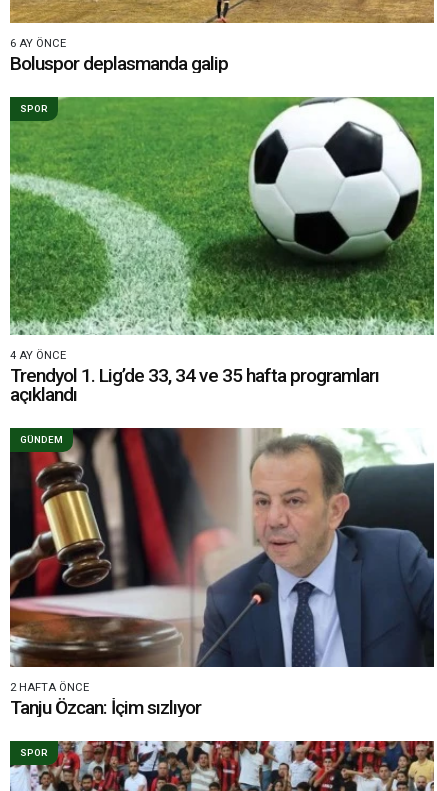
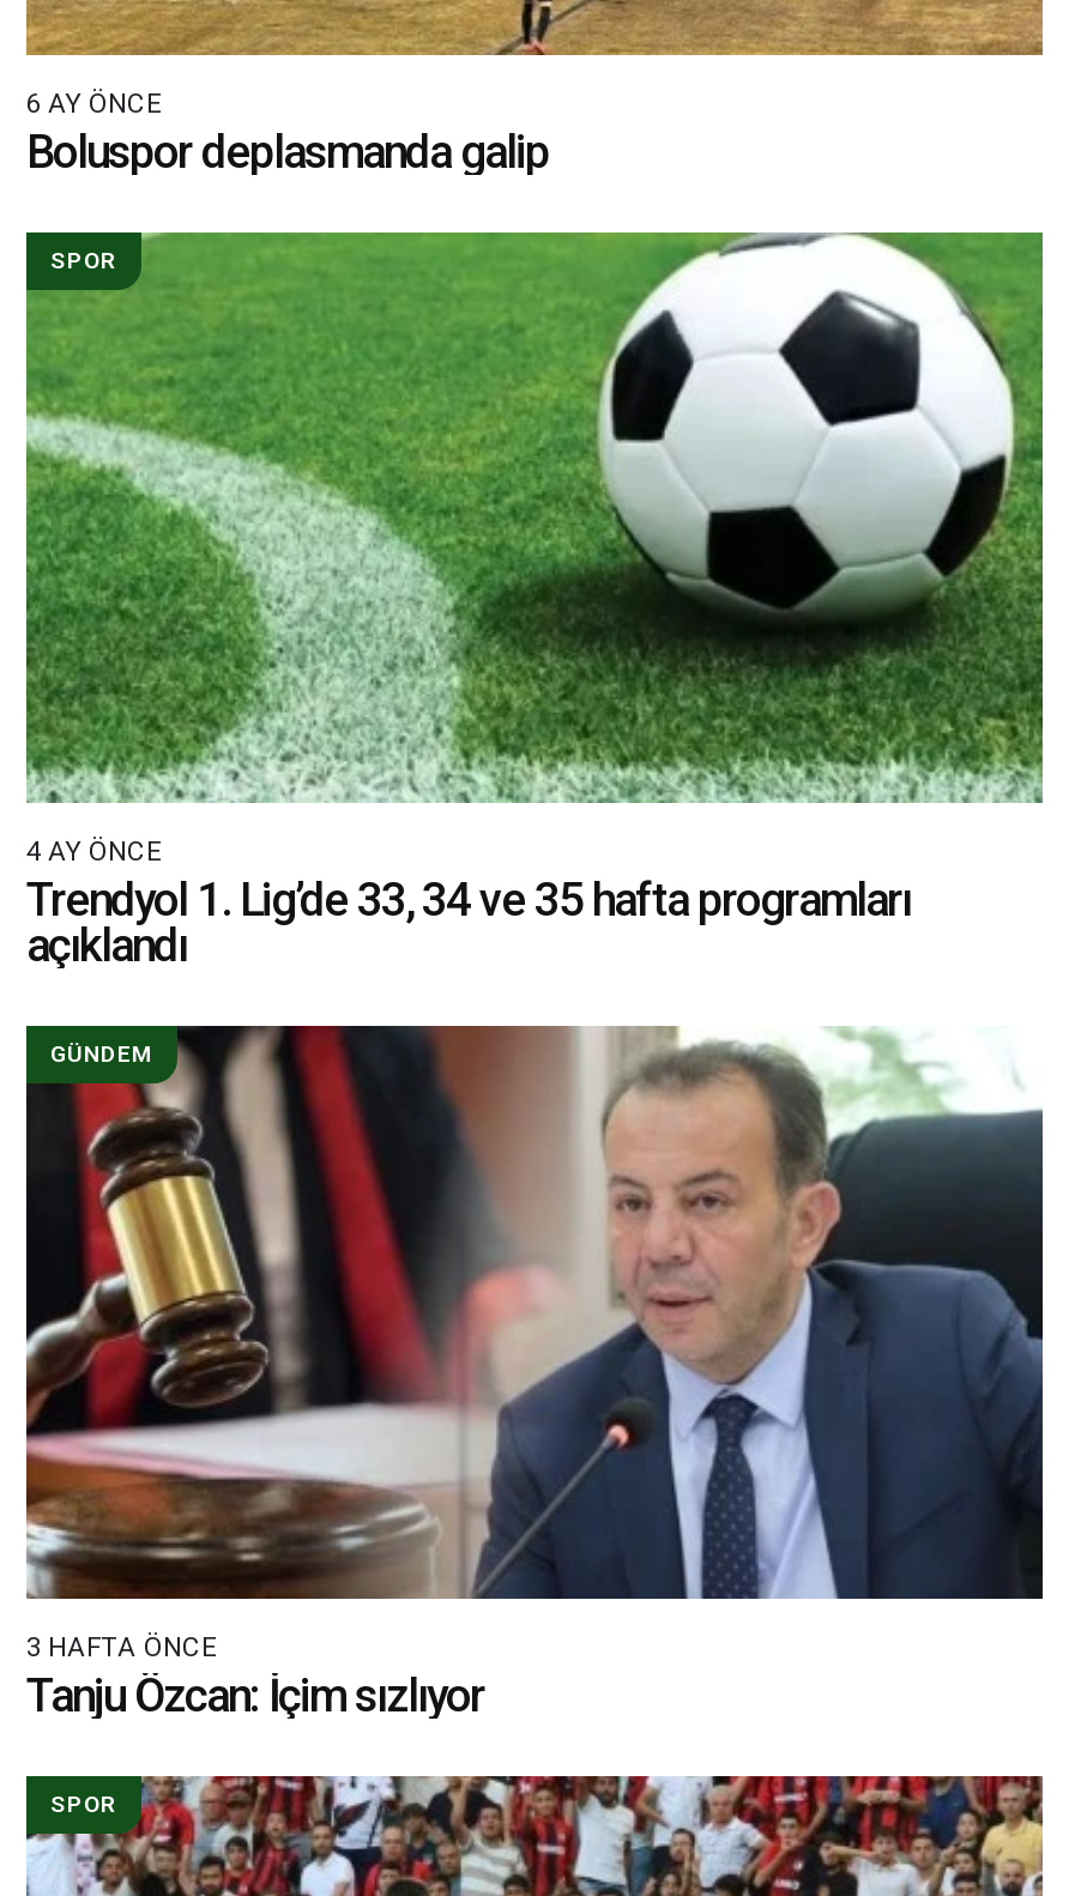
[10,681,89,694] 2 HAFTA ÖNCE -> [26,1632,216,1663] 3 HAFTA ÖNCE

